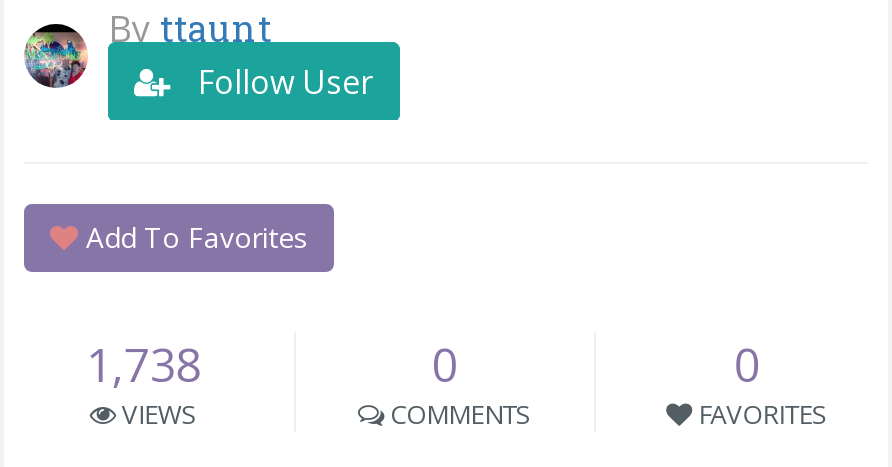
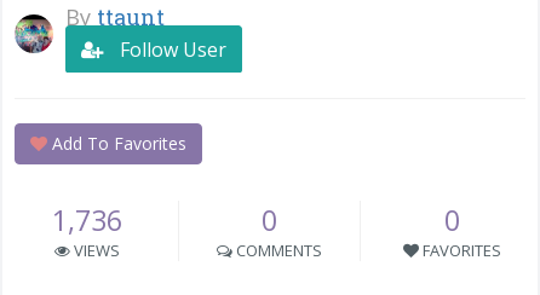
[86,332,202,396] 1,738 -> [52,201,122,239] 1,736

